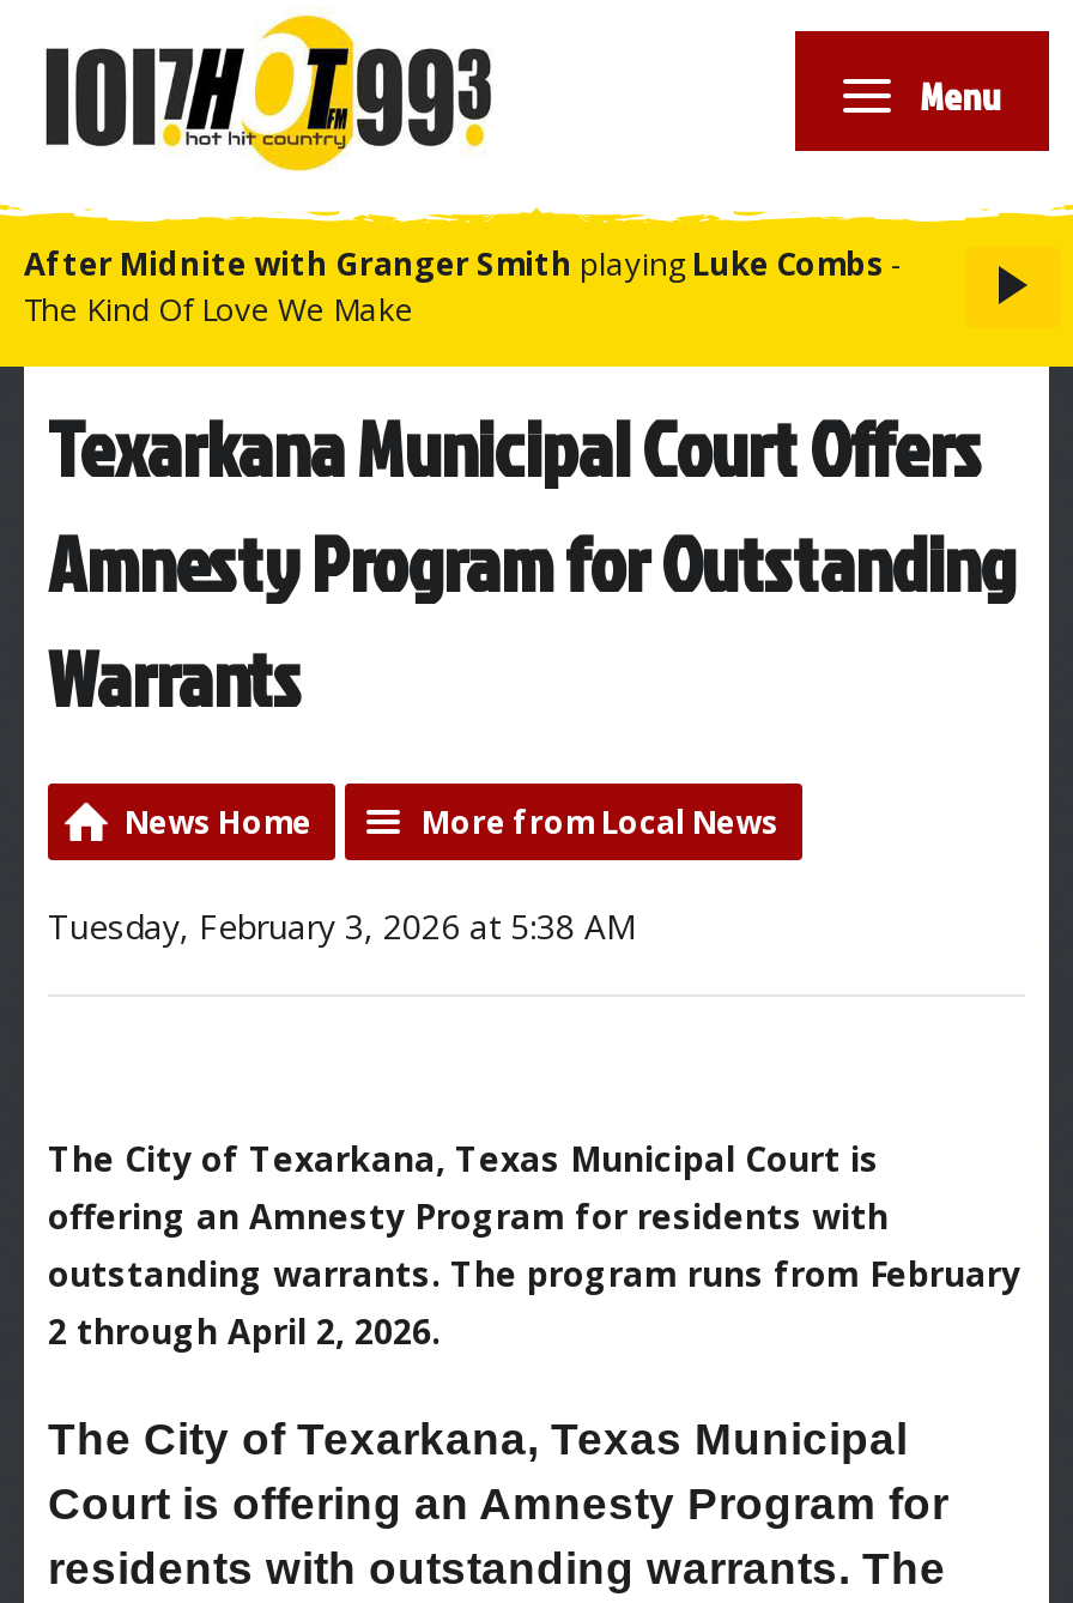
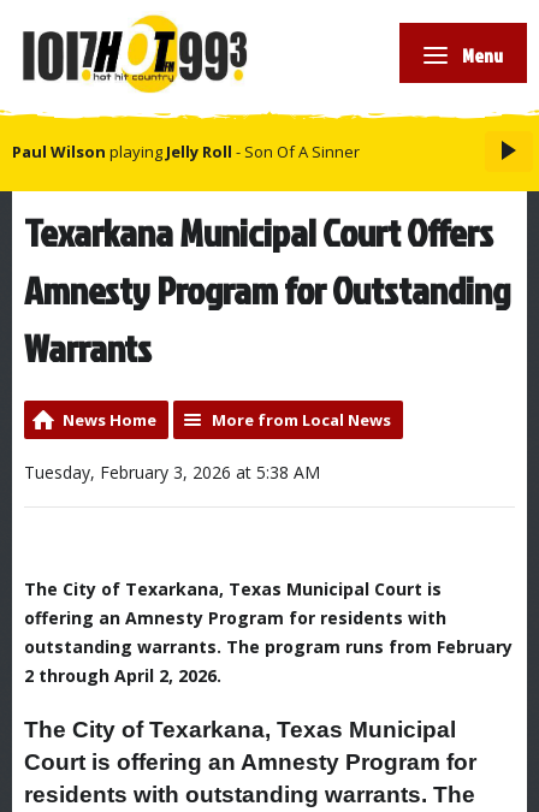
[24,242,901,331] After Midnite with Granger Smith playing Luke Combs - | The Kind Of Love We Make -> [12,141,360,162] Paul Wilson playing Jelly Roll - Son Of A Sinner

